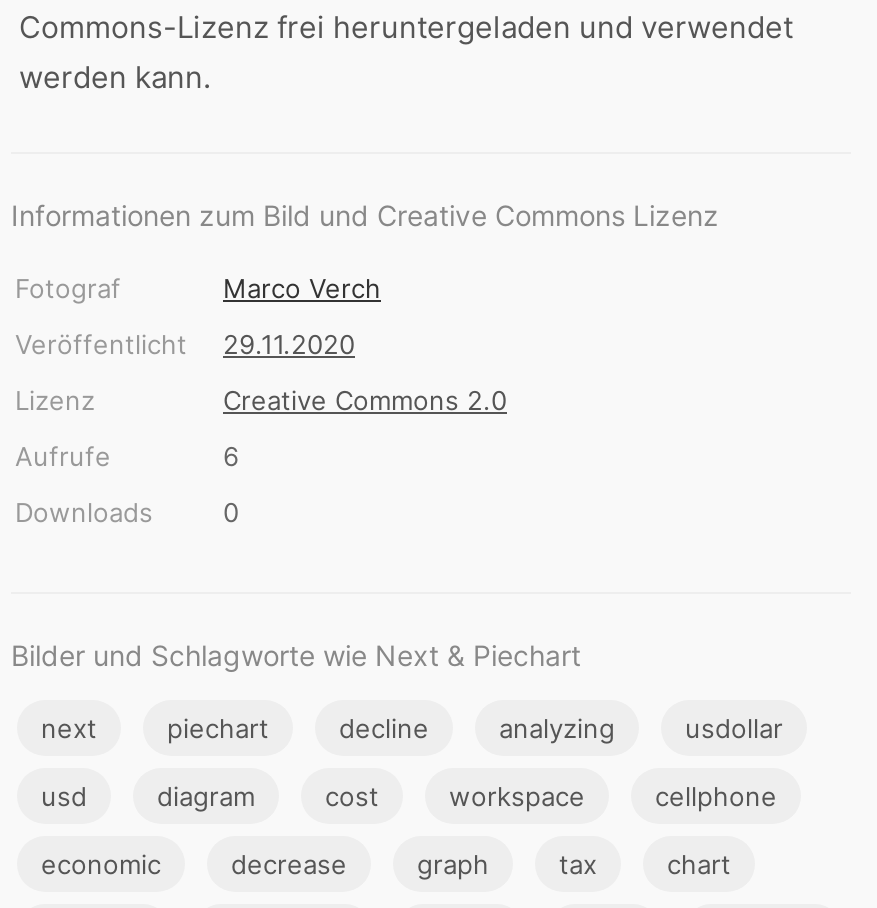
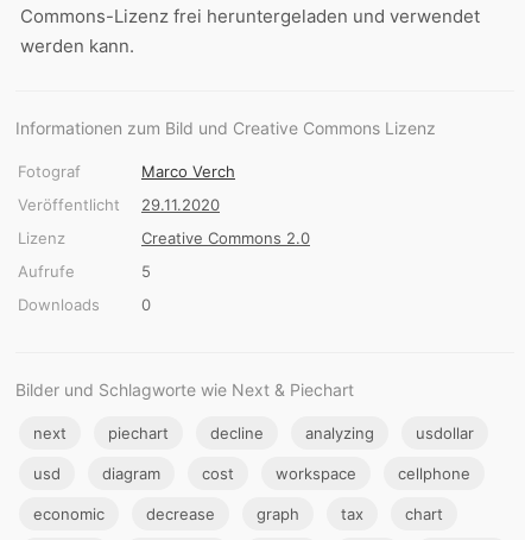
[223,439,239,471] 6 -> [141,261,151,280] 5

